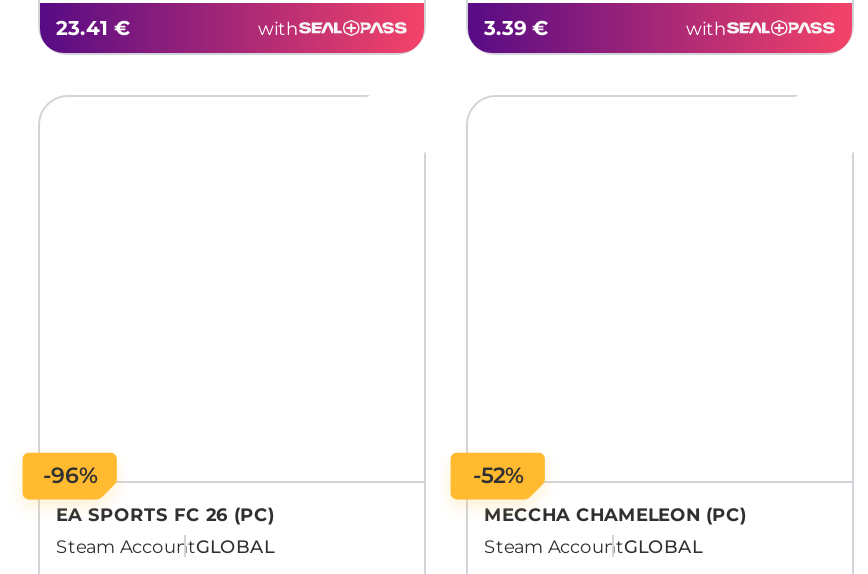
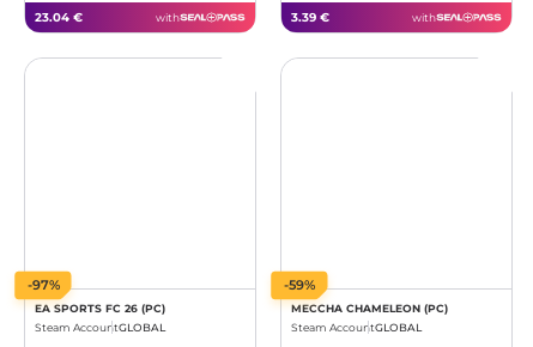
[56,15,130,41] 23.41 € -> [35,10,83,25] 23.04 €
[43,461,97,489] -96% -> [27,276,59,293] -97%
[473,461,523,489] -52% -> [284,276,315,293] -59%

